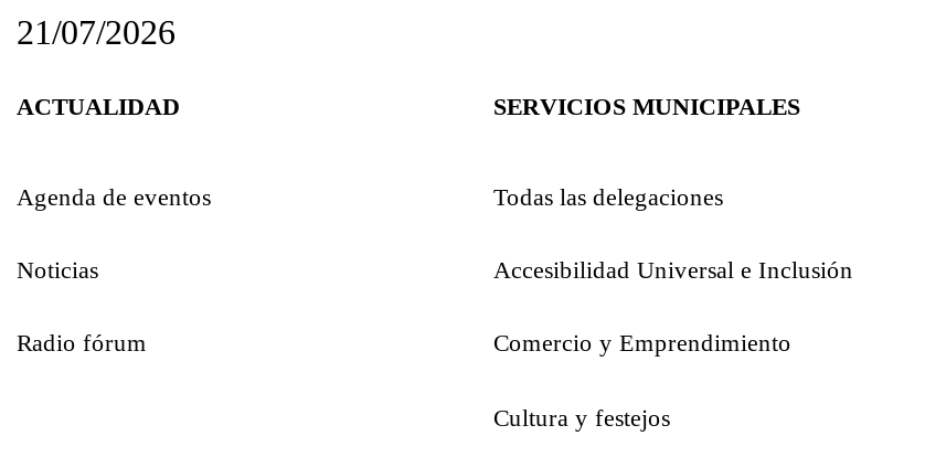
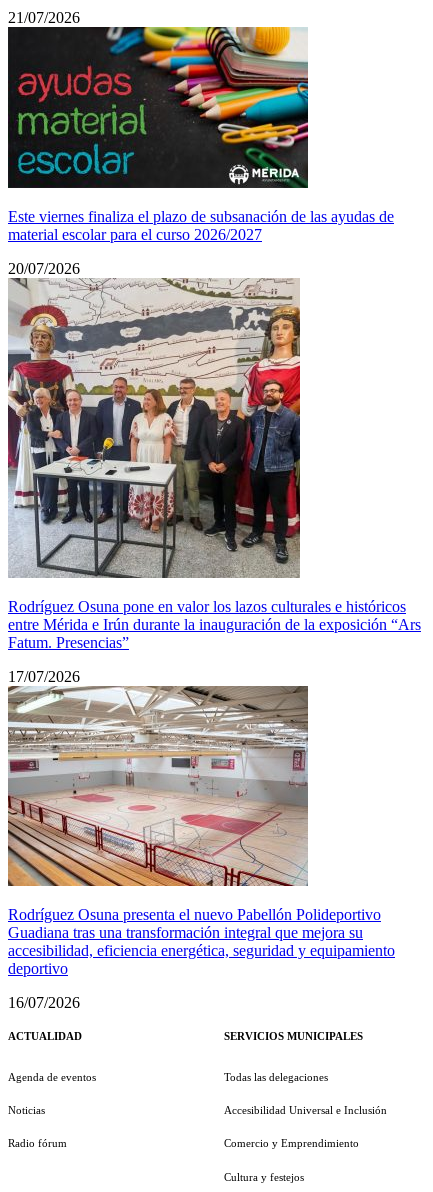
none -> [7,26,394,277] [image] | Este viernes finaliza el plazo de subsanación de las ayudas de | material escolar para el curso 2026/2027 | 20/07/2026
none -> [7,277,421,685] [image] | Rodríguez Osuna pone en valor los lazos culturales e históricos | entre Mérida e Irún durante la inauguración de la exposición “Ars | Fatum. Presencias” | 17/07/2026
none -> [7,685,395,1011] [image] | Rodríguez Osuna presenta el nuevo Pabellón Polideportivo | Guadiana tras una transformación integral que mejora su | accesibilidad, eficiencia energética, seguridad y equipamiento | deportivo | 16/07/2026

